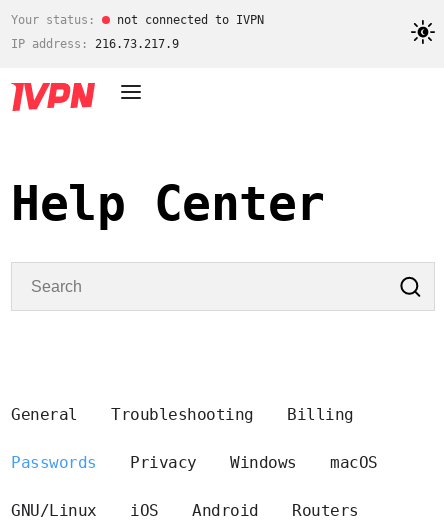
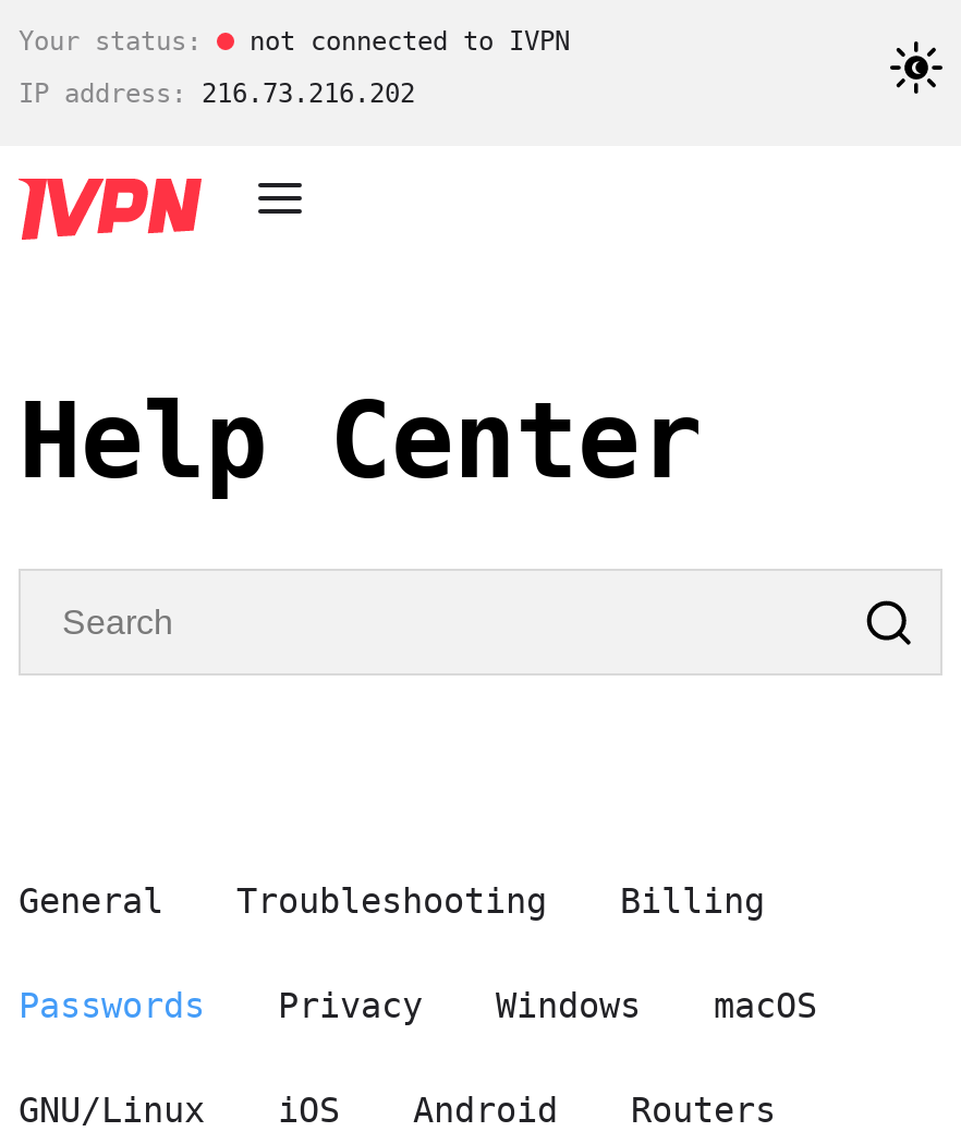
[11,37,179,51] IP address: 216.73.217.9 -> [19,78,415,109] IP address: 216.73.216.202

